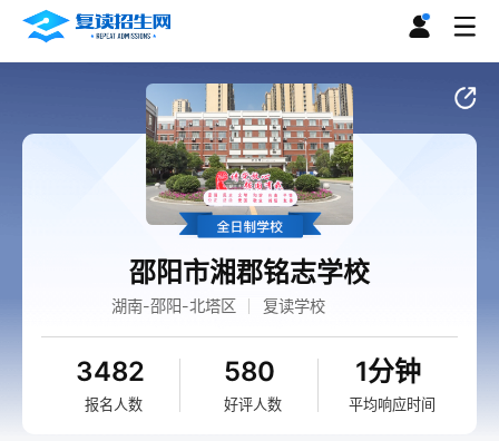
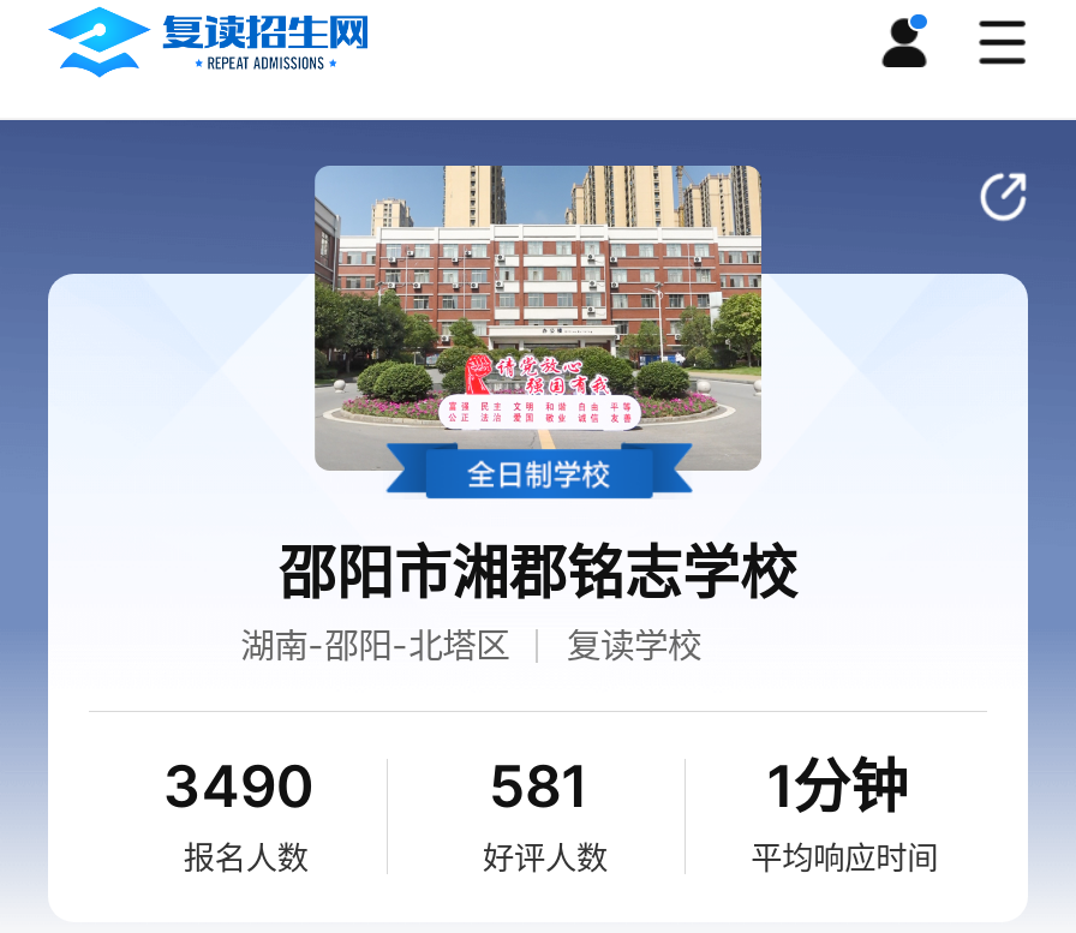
[76,356,145,388] 3482 -> [163,753,314,822] 3490
[224,356,275,388] 580 -> [489,753,587,822] 581

